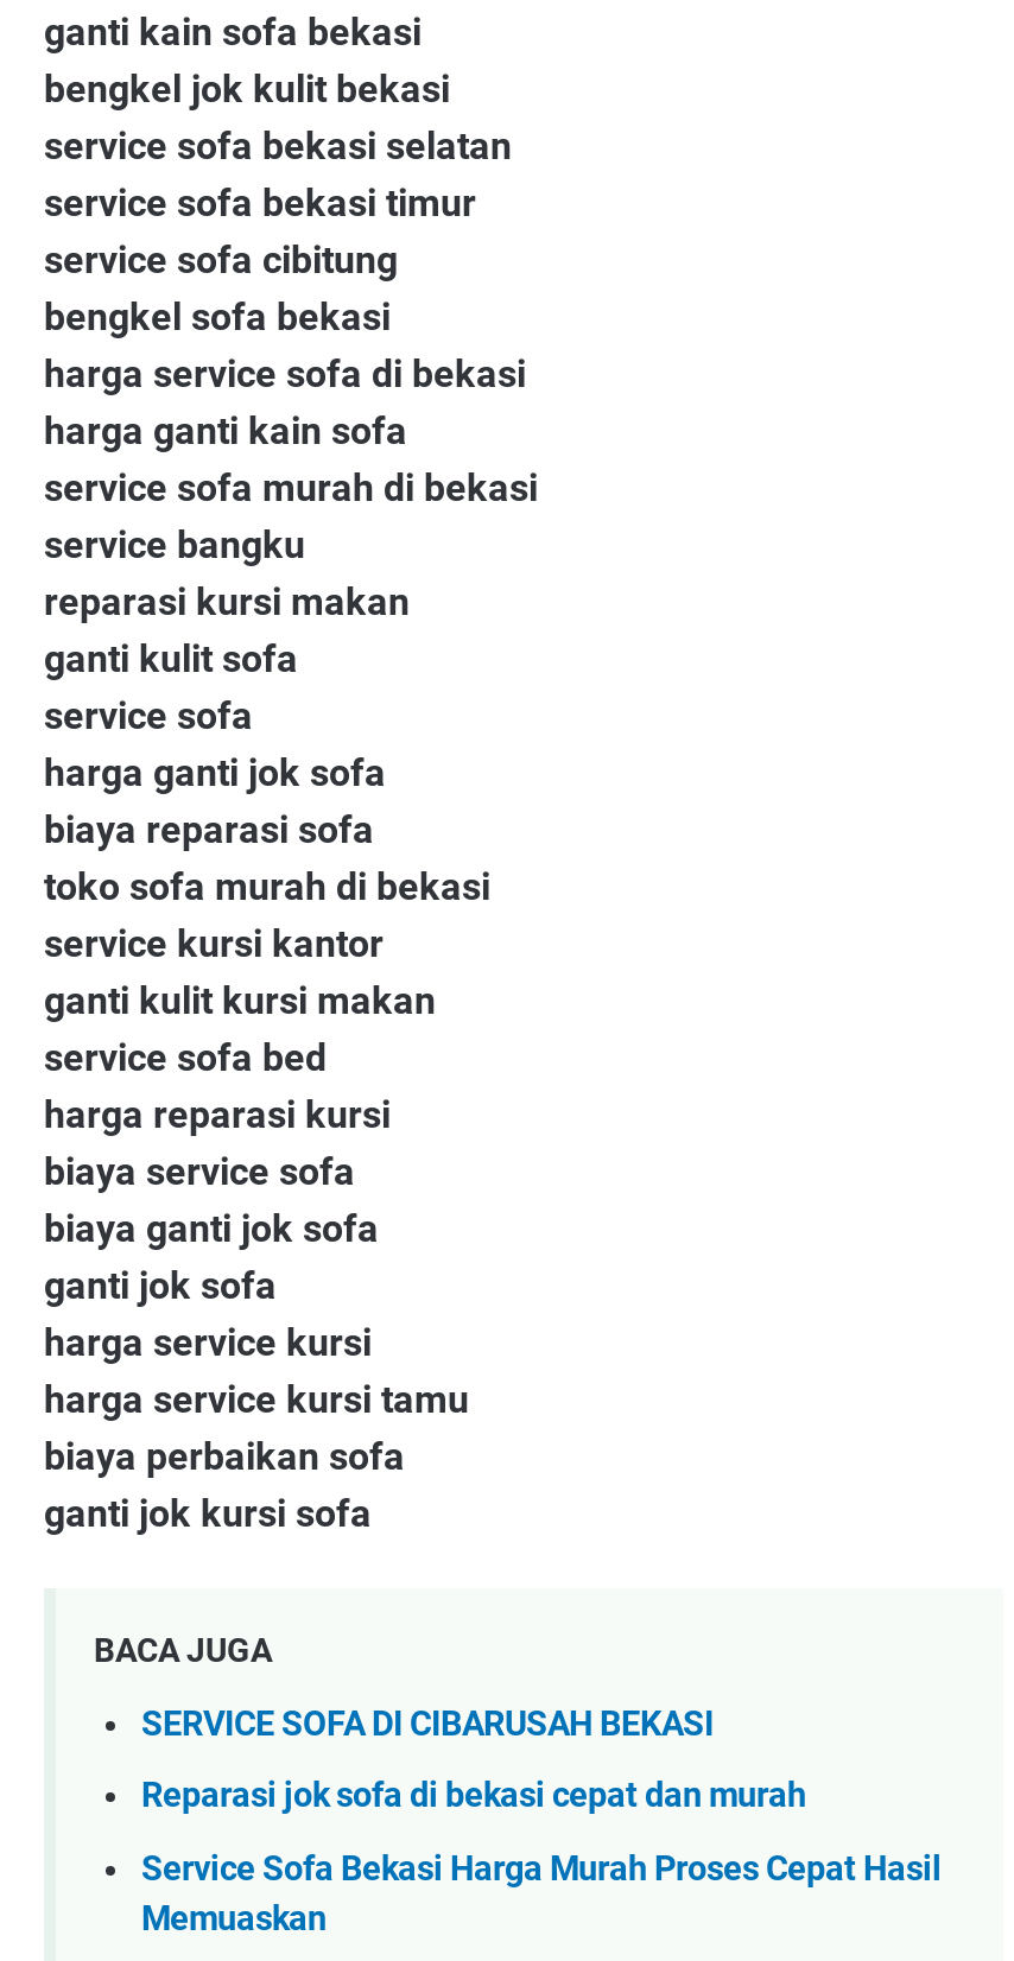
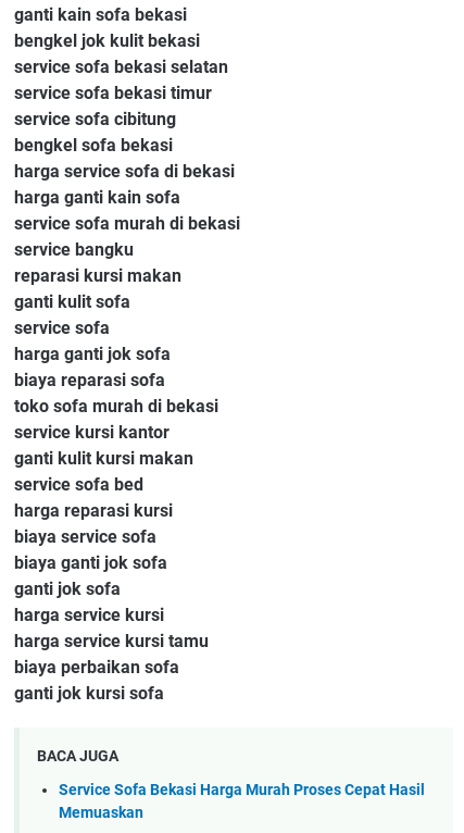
[141,1703,806,1816] SERVICE SOFA DI CIBARUSAH BEKASI | Reparasi jok sofa di bekasi cepat dan murah -> none

